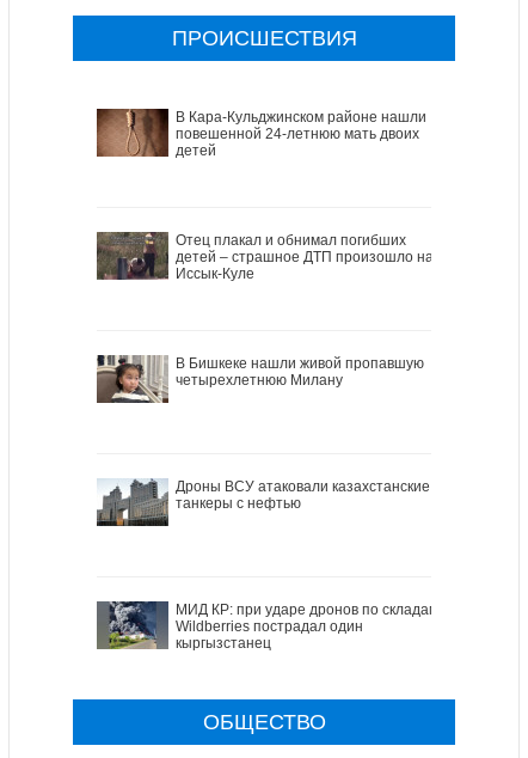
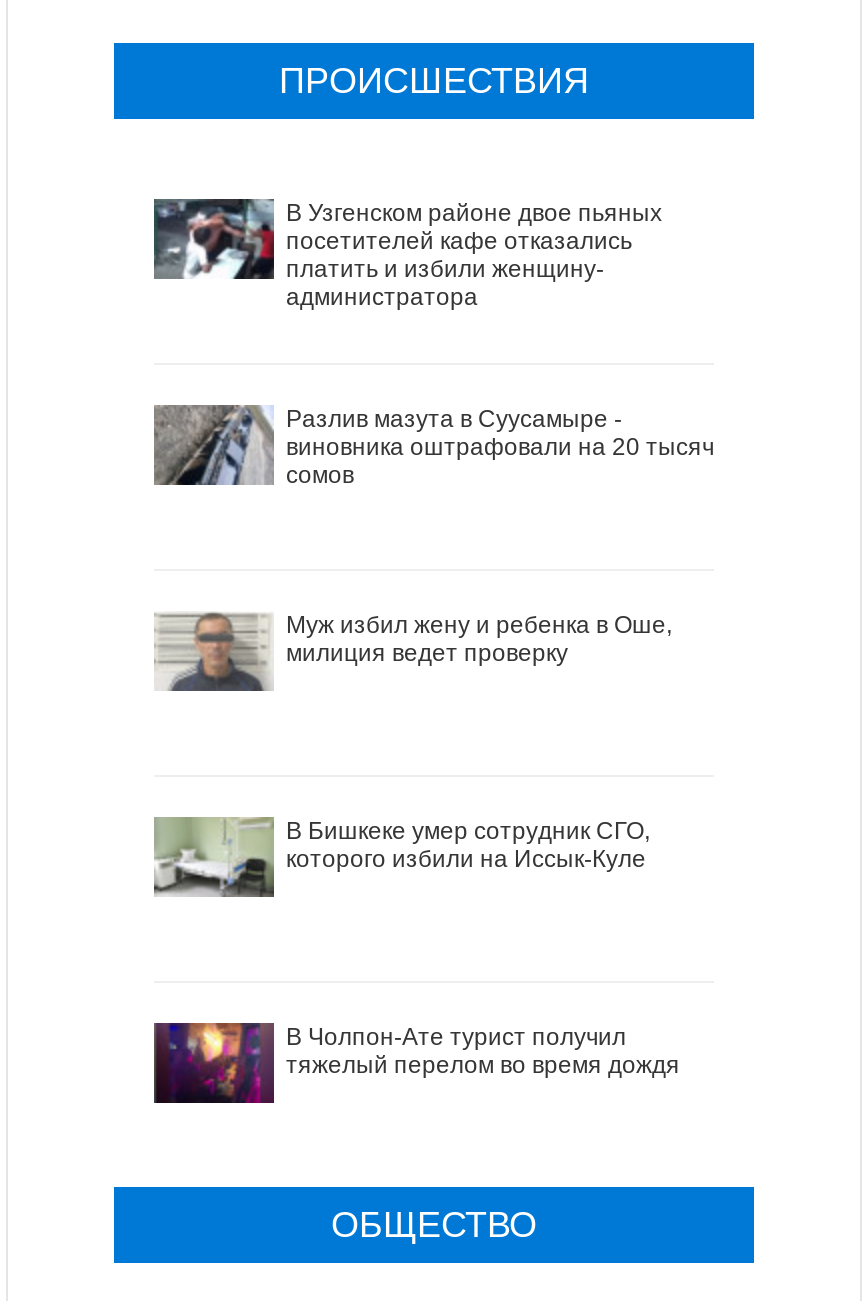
[97,109,426,159] [image] | В Кара-Кульджинском районе нашли | повешенной 24-летнюю мать двоих | детей -> [154,199,662,311] [image] | В Узгенском районе двое пьяных | посетителей кафе отказались | платить и избили женщину- | администратора
[98,232,434,282] [image] | Отец плакал и обнимал погибших | детей – страшное ДТП произошло на | Иссык-Куле -> [154,405,714,489] [image] | Разлив мазута в Суусамыре - | виновника оштрафовали на 20 тысяч | сомов
[96,354,424,404] [image] | В Бишкеке нашли живой пропавшую | четырехлетнюю Милану -> [154,611,672,691] [image] | Муж избил жену и ребенка в Оше, | милиция ведет проверку
[97,478,430,527] [image] | Дроны ВСУ атаковали казахстанские | танкеры с нефтью -> [154,817,650,897] [image] | В Бишкеке умер сотрудник СГО, | которого избили на Иссык-Куле
[97,600,438,651] [image] | МИД КР: при ударе дронов по складам | Wildberries пострадал один | кыргызстанец -> [156,1021,680,1105] [image] | В Чолпон-Ате турист получил | тяжелый перелом во время дождя

